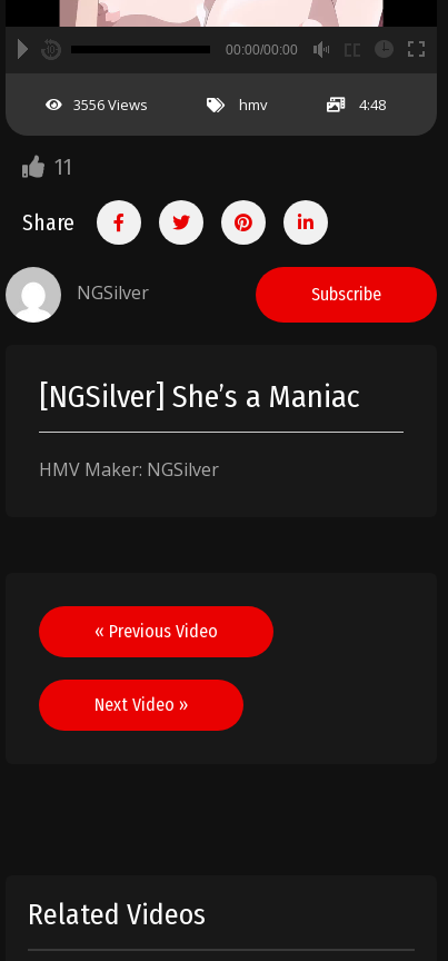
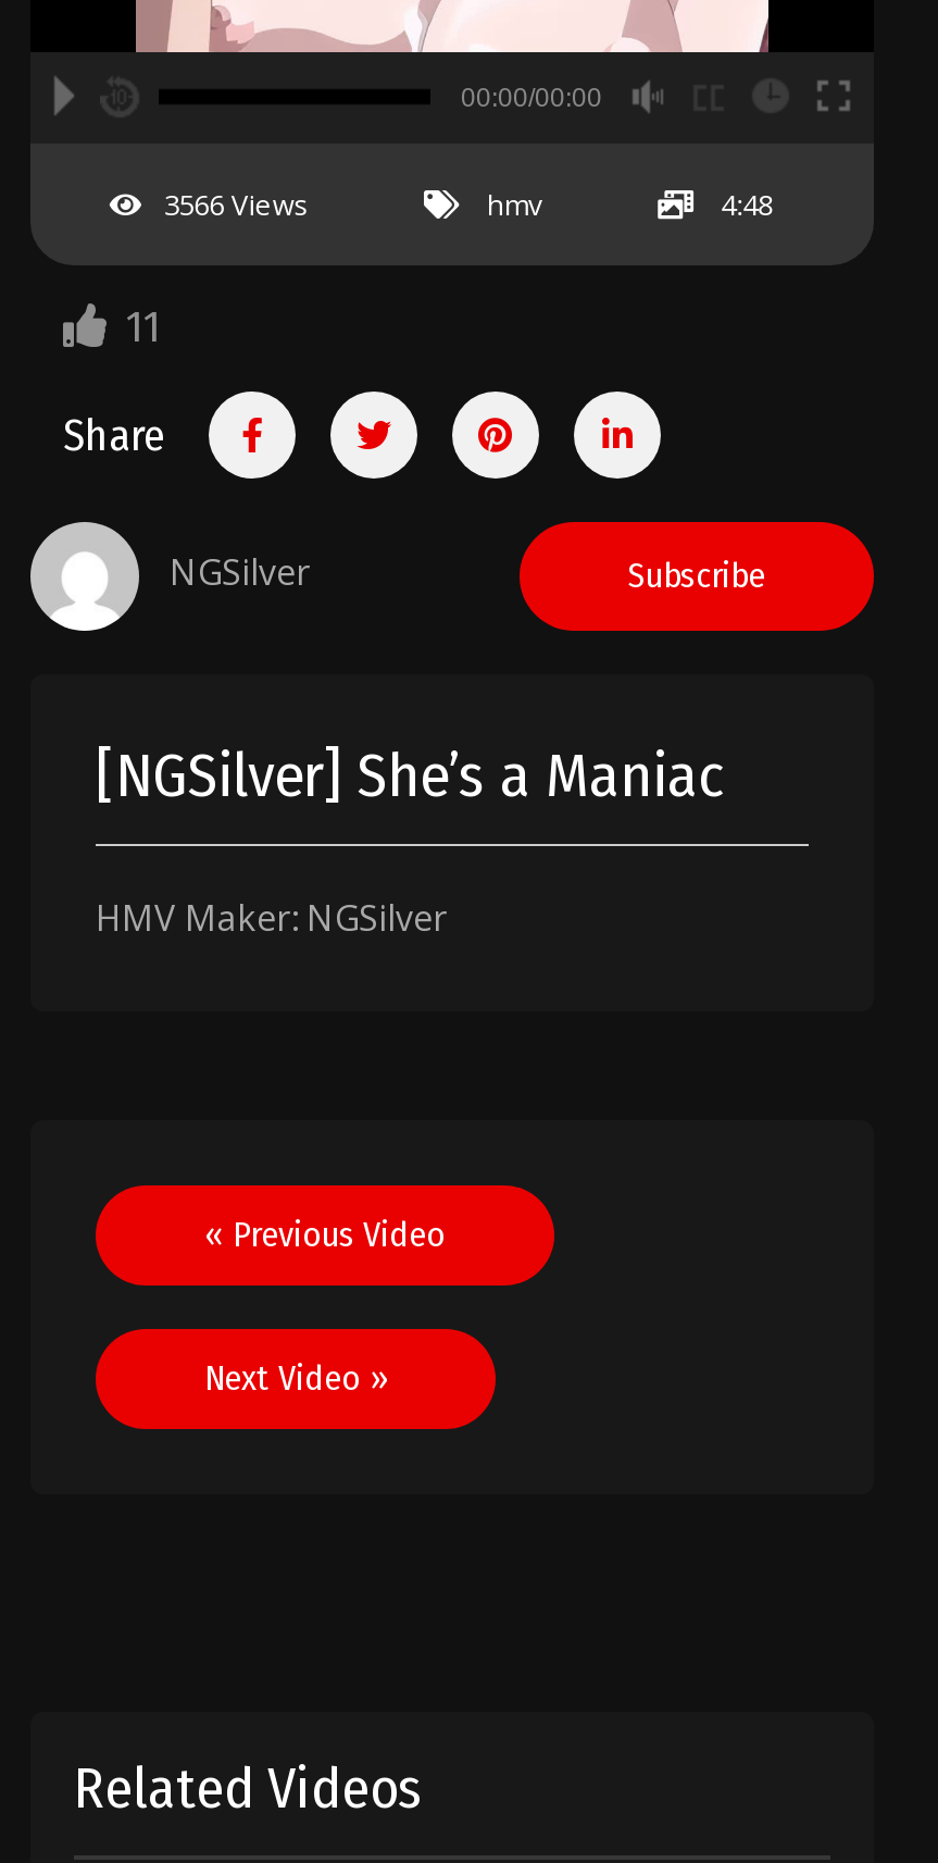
[74,95,148,115] 3556 Views -> [164,185,309,224] 3566 Views

